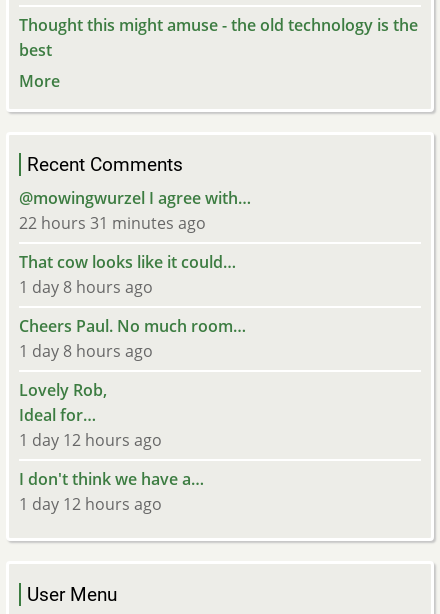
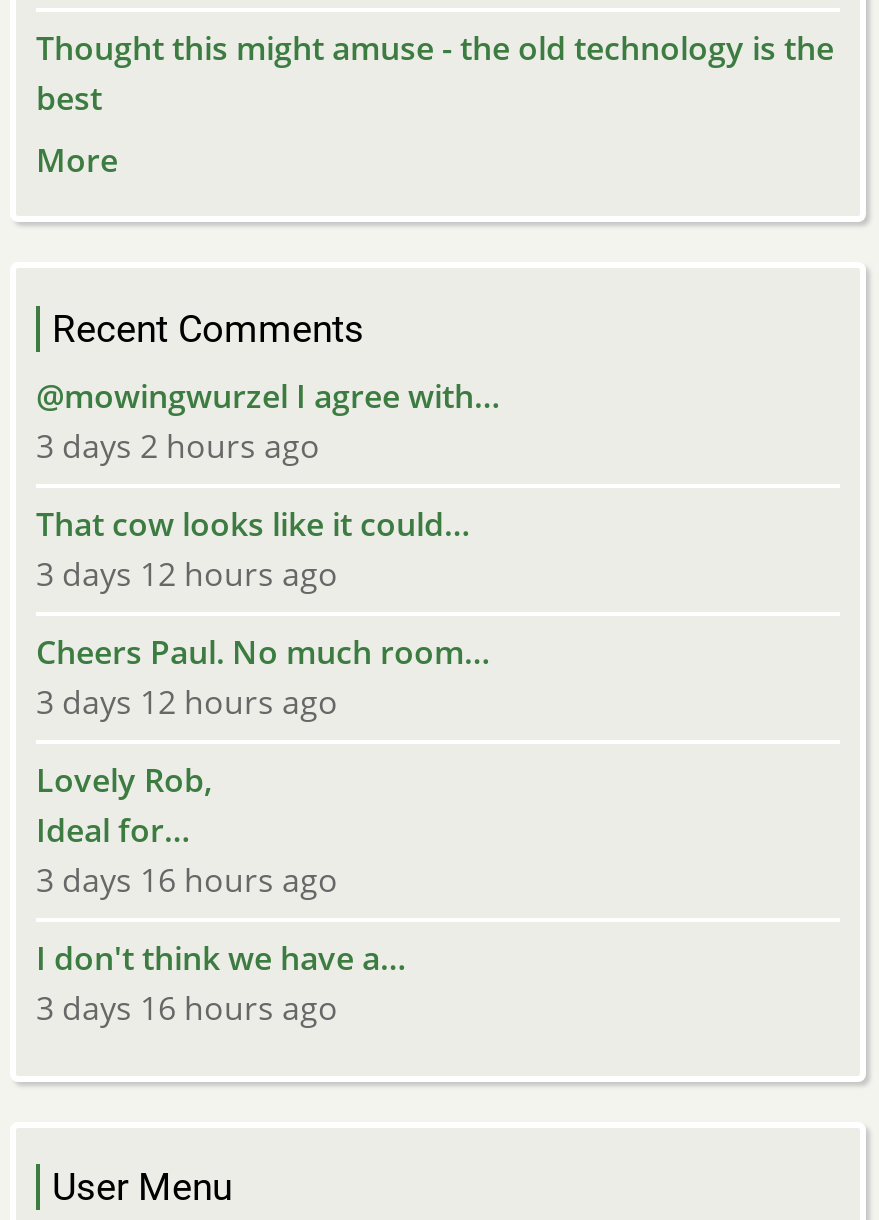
[19,212,206,234] 22 hours 31 minutes ago -> [36,423,320,467] 3 days 2 hours ago
[19,276,153,298] 1 day 8 hours ago -> [36,551,338,595] 3 days 12 hours ago
[19,340,153,362] 1 day 8 hours ago -> [36,679,338,723] 3 days 12 hours ago
[19,429,162,451] 1 day 12 hours ago -> [36,857,338,901] 3 days 16 hours ago
[19,493,162,515] 1 day 12 hours ago -> [36,985,338,1029] 3 days 16 hours ago

